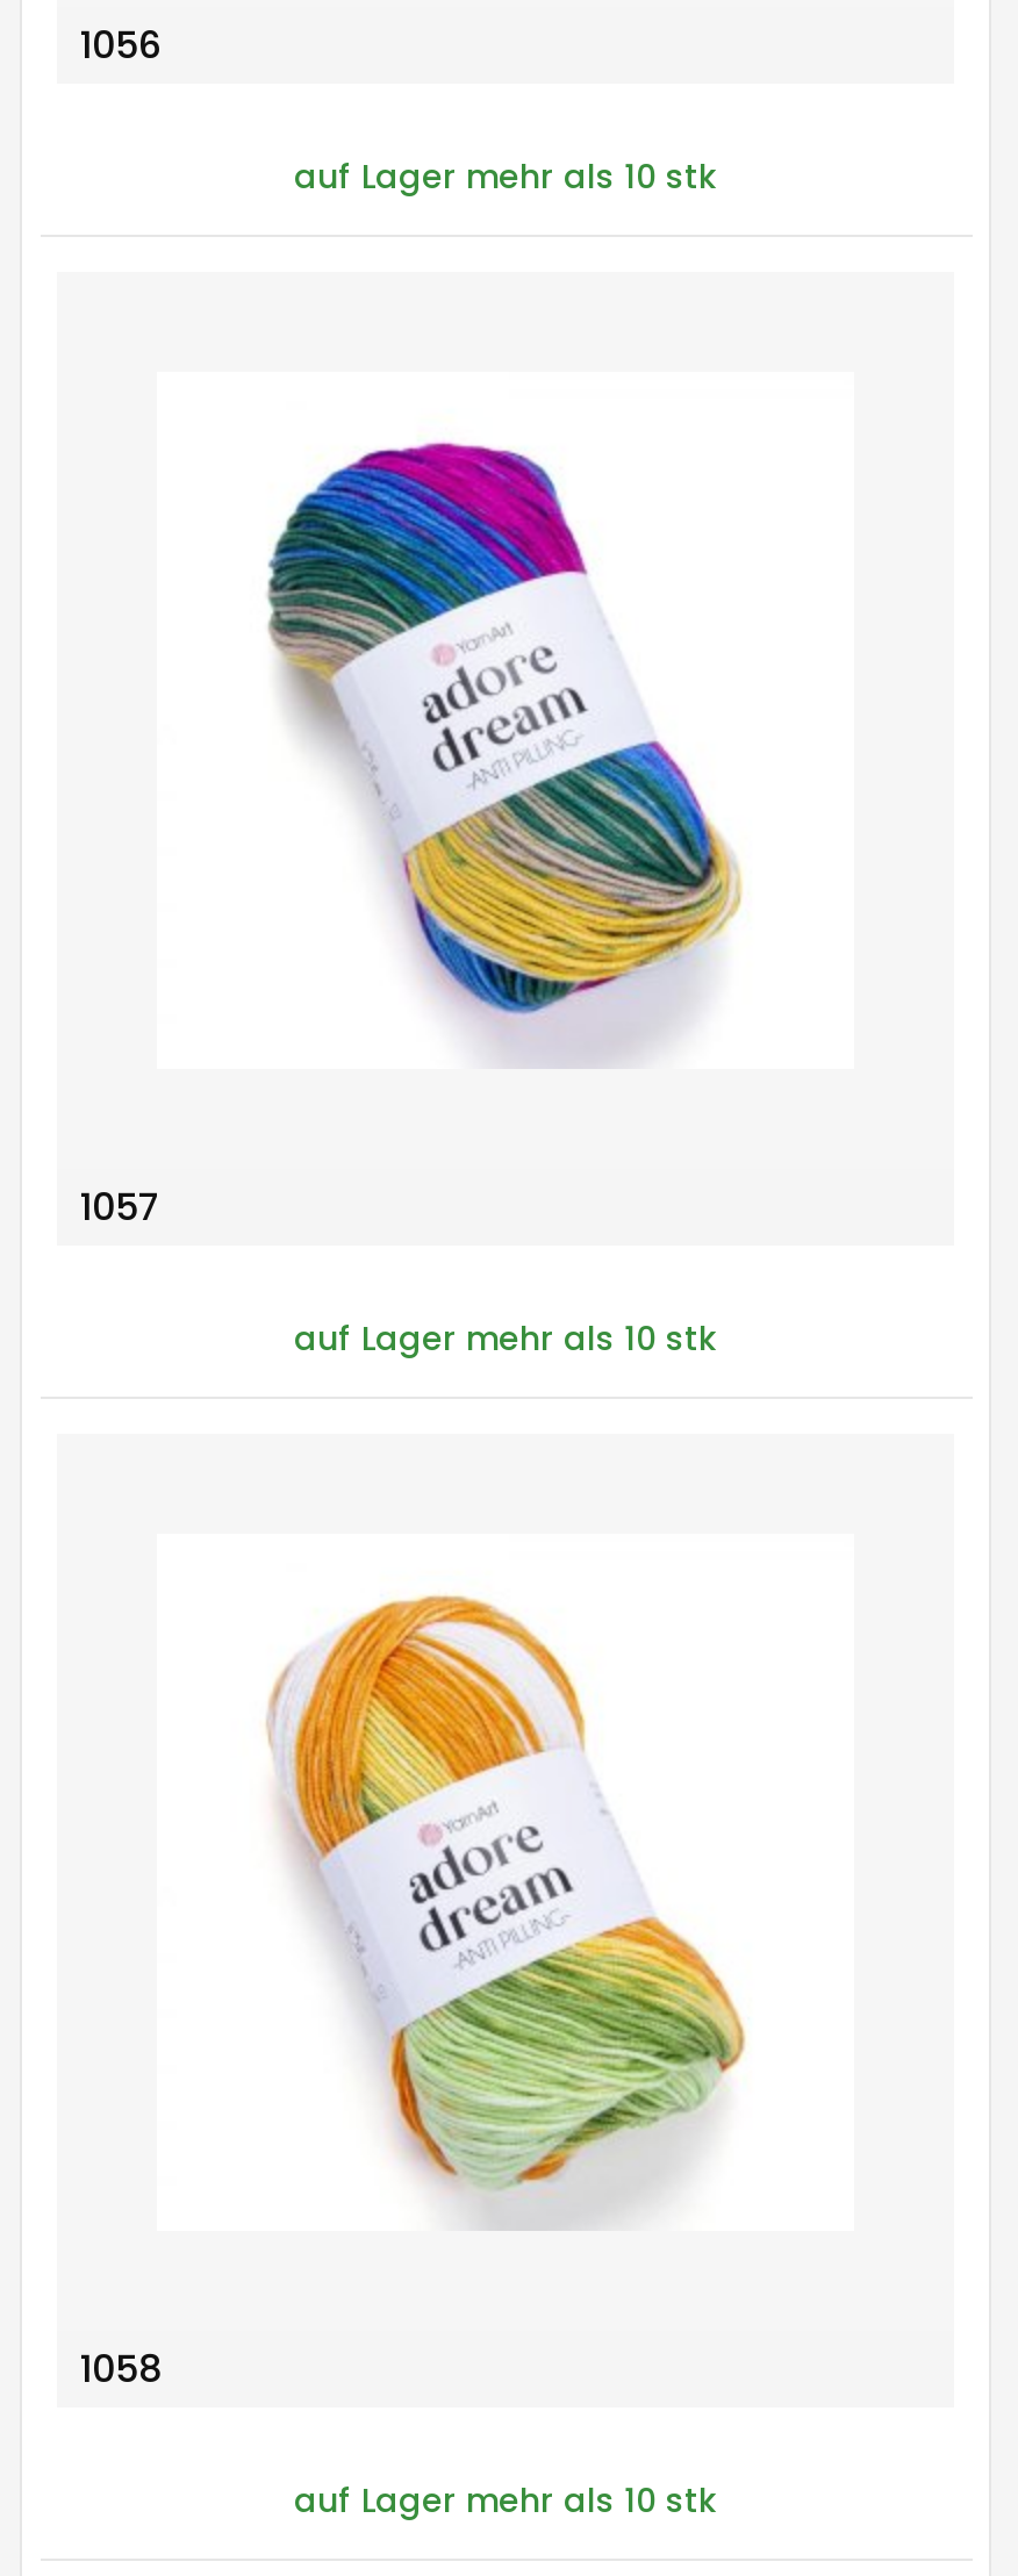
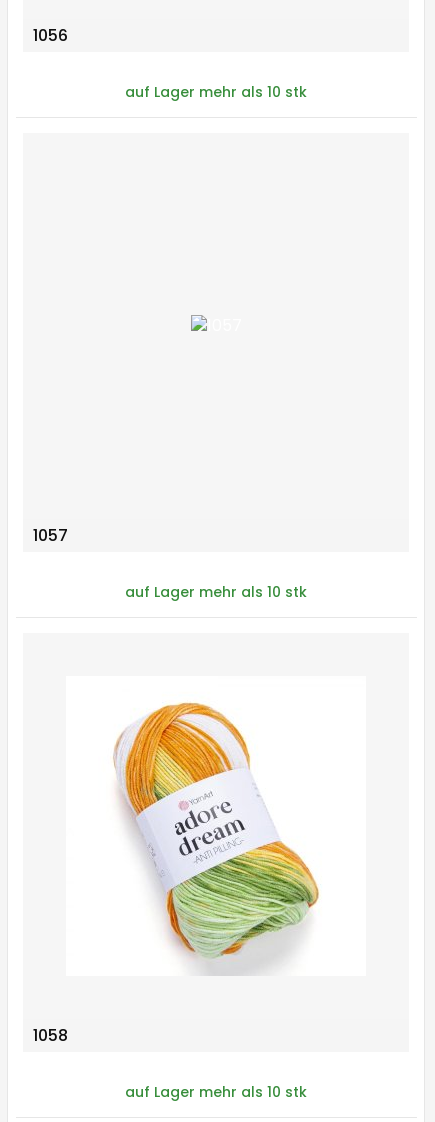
[266,439,743,1067] [image] -> none

